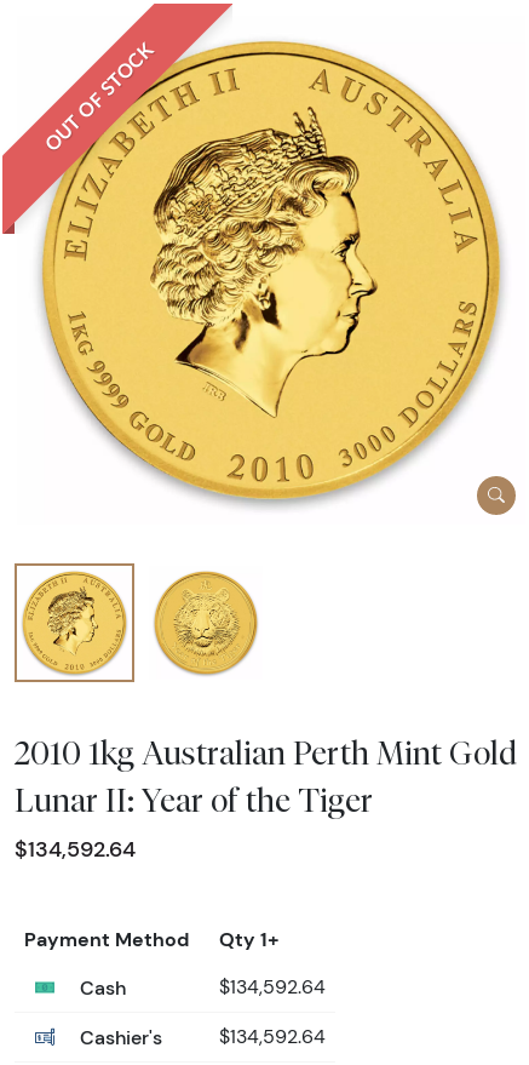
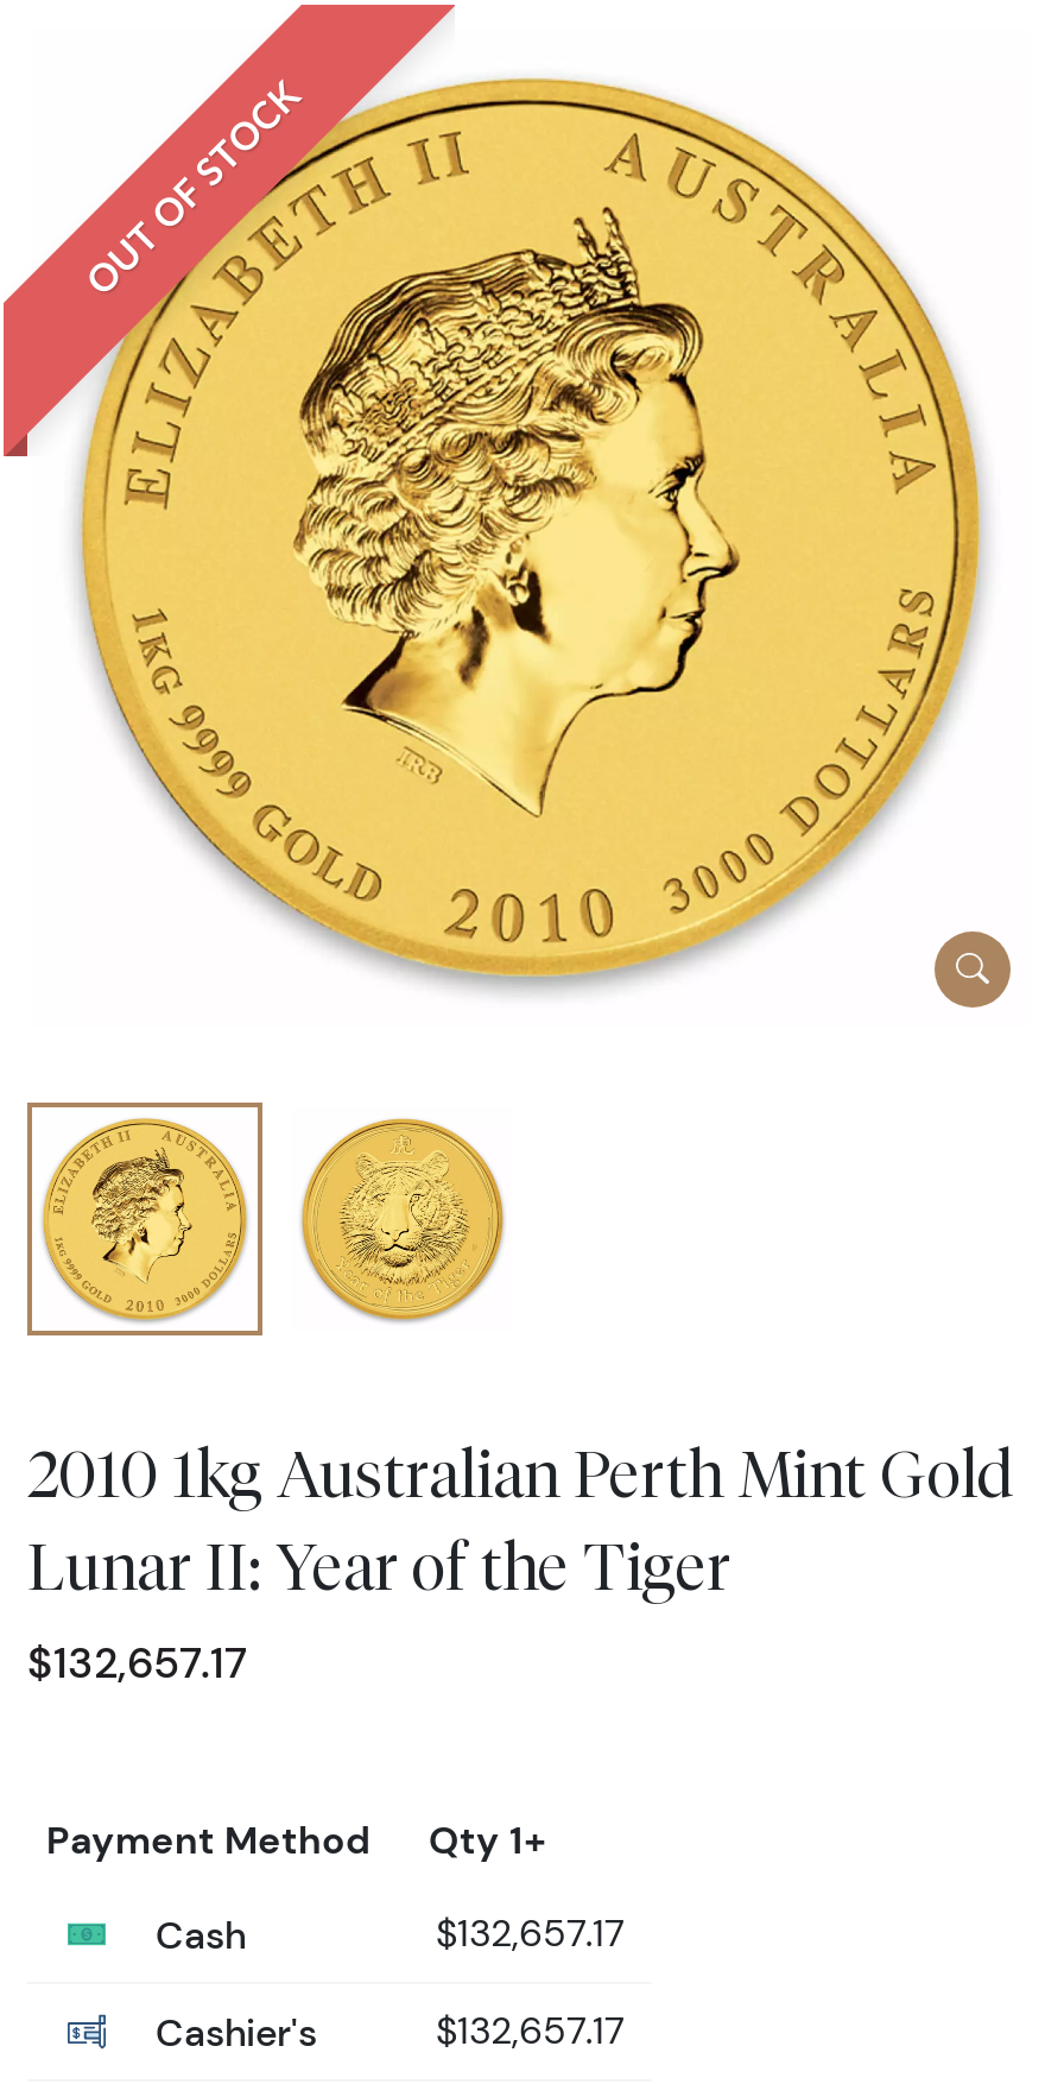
[15,836,136,863] $134,592.64 -> [27,1638,248,1690] $132,657.17
[219,976,326,999] $134,592.64 -> [436,1911,626,1956] $132,657.17
[219,1025,326,1048] $134,592.64 -> [436,2008,626,2054] $132,657.17

